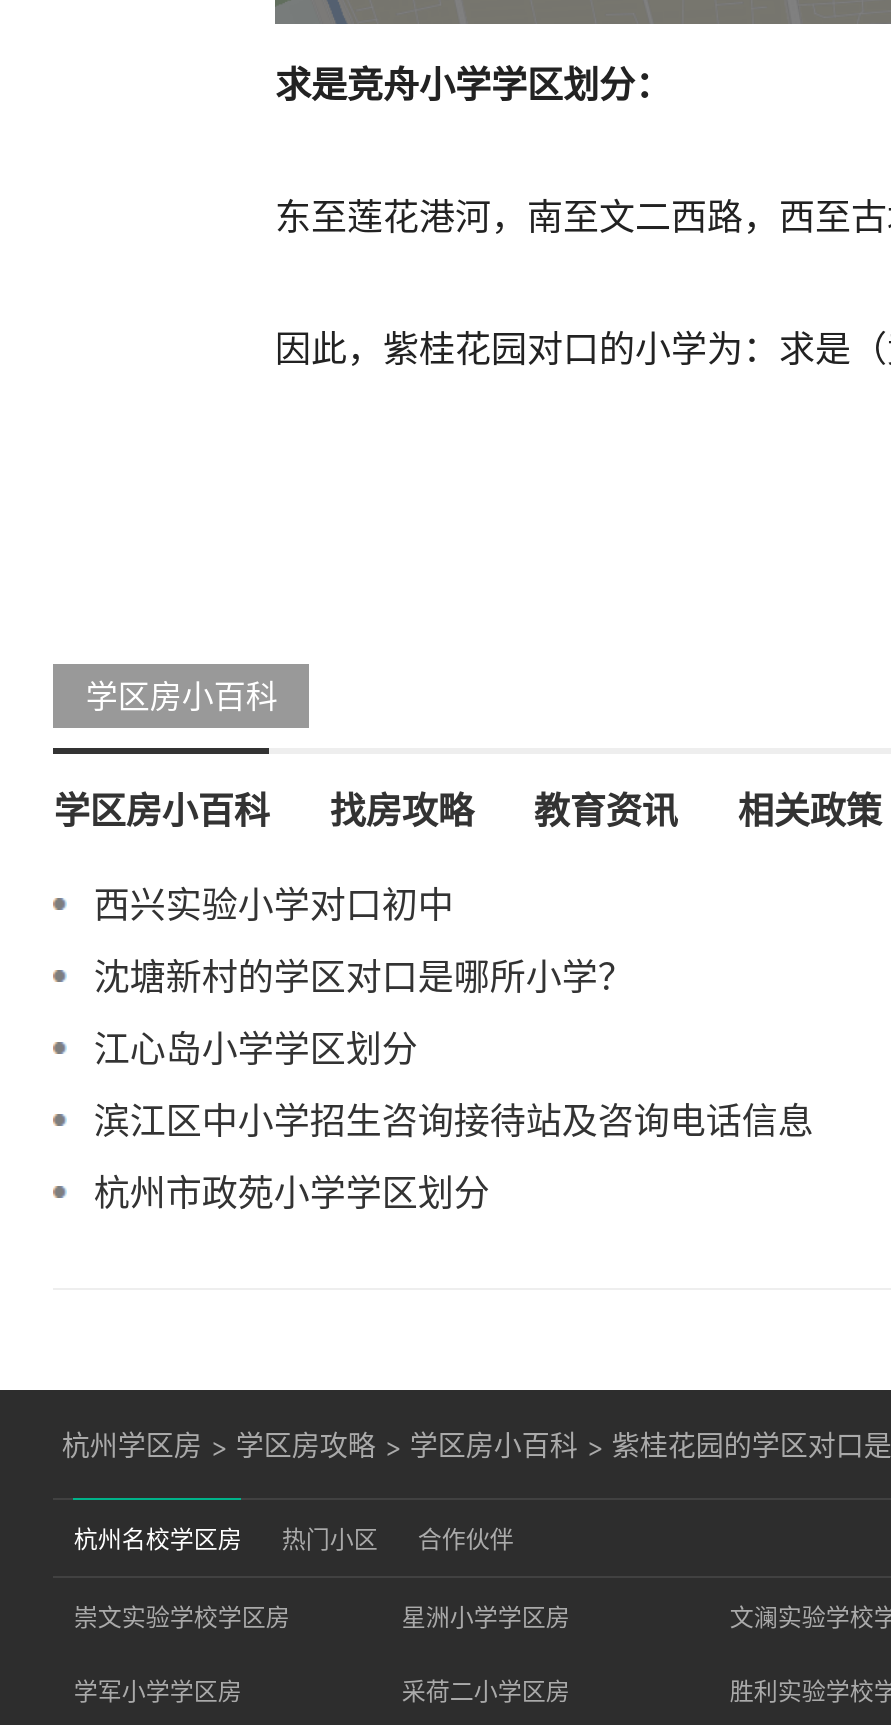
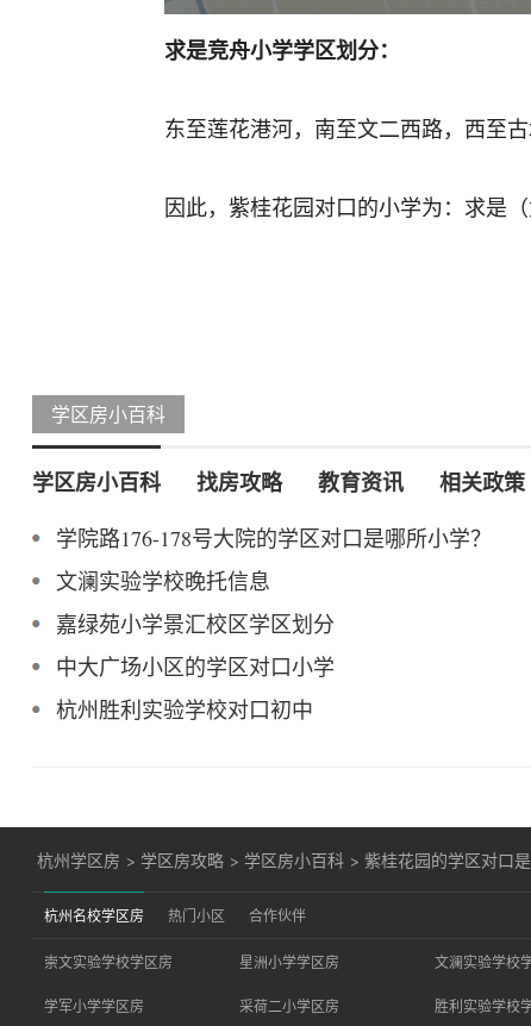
[94,880,454,928] 西兴实验小学对口初中 -> [56,523,492,552] 学院路176-178号大院的学区对口是哪所小学？
[94,952,634,1000] 沈塘新村的学区对口是哪所小学？ -> [56,566,271,595] 文澜实验学校晚托信息
[94,1024,418,1072] 江心岛小学学区划分 -> [56,609,335,638] 嘉绿苑小学景汇校区学区划分
[94,1096,814,1144] 滨江区中小学招生咨询接待站及咨询电话信息 -> [56,652,335,681] 中大广场小区的学区对口小学
[94,1168,490,1216] 杭州市政苑小学学区划分 -> [56,695,314,723] 杭州胜利实验学校对口初中

